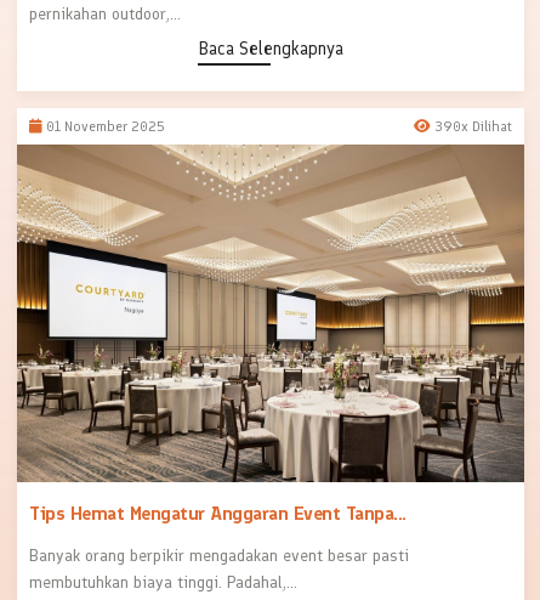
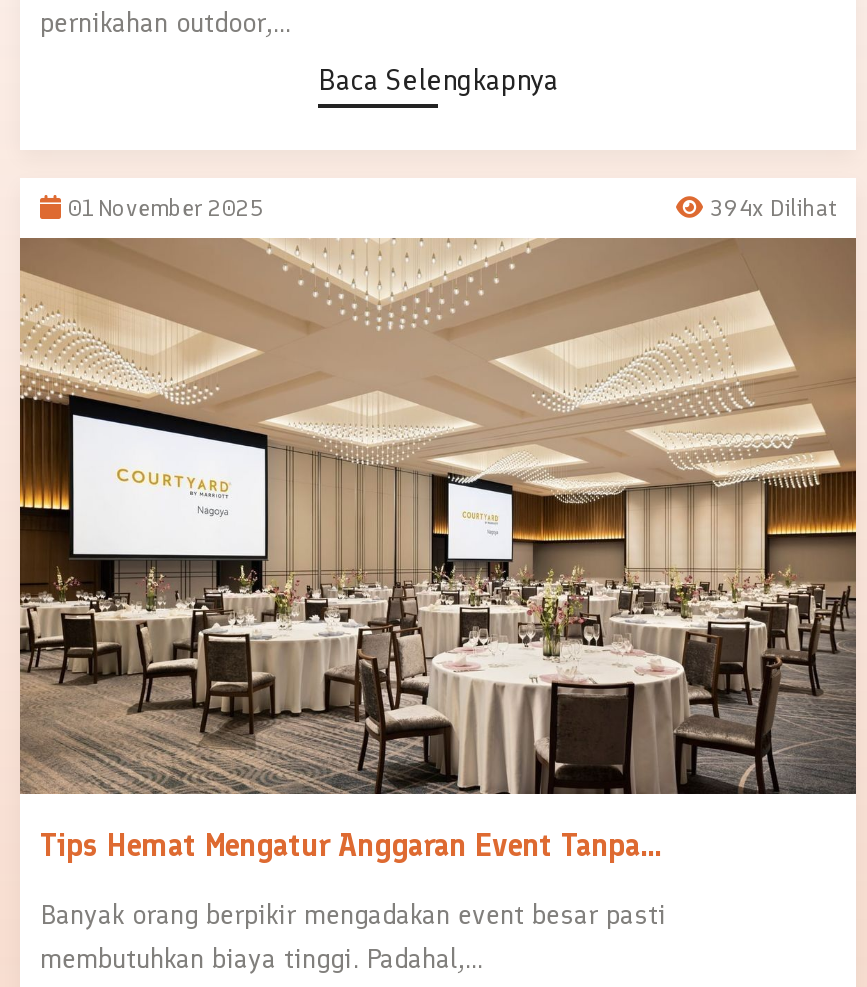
[431,117,512,134] 390x Dilihat -> [704,193,836,221] 394x Dilihat

